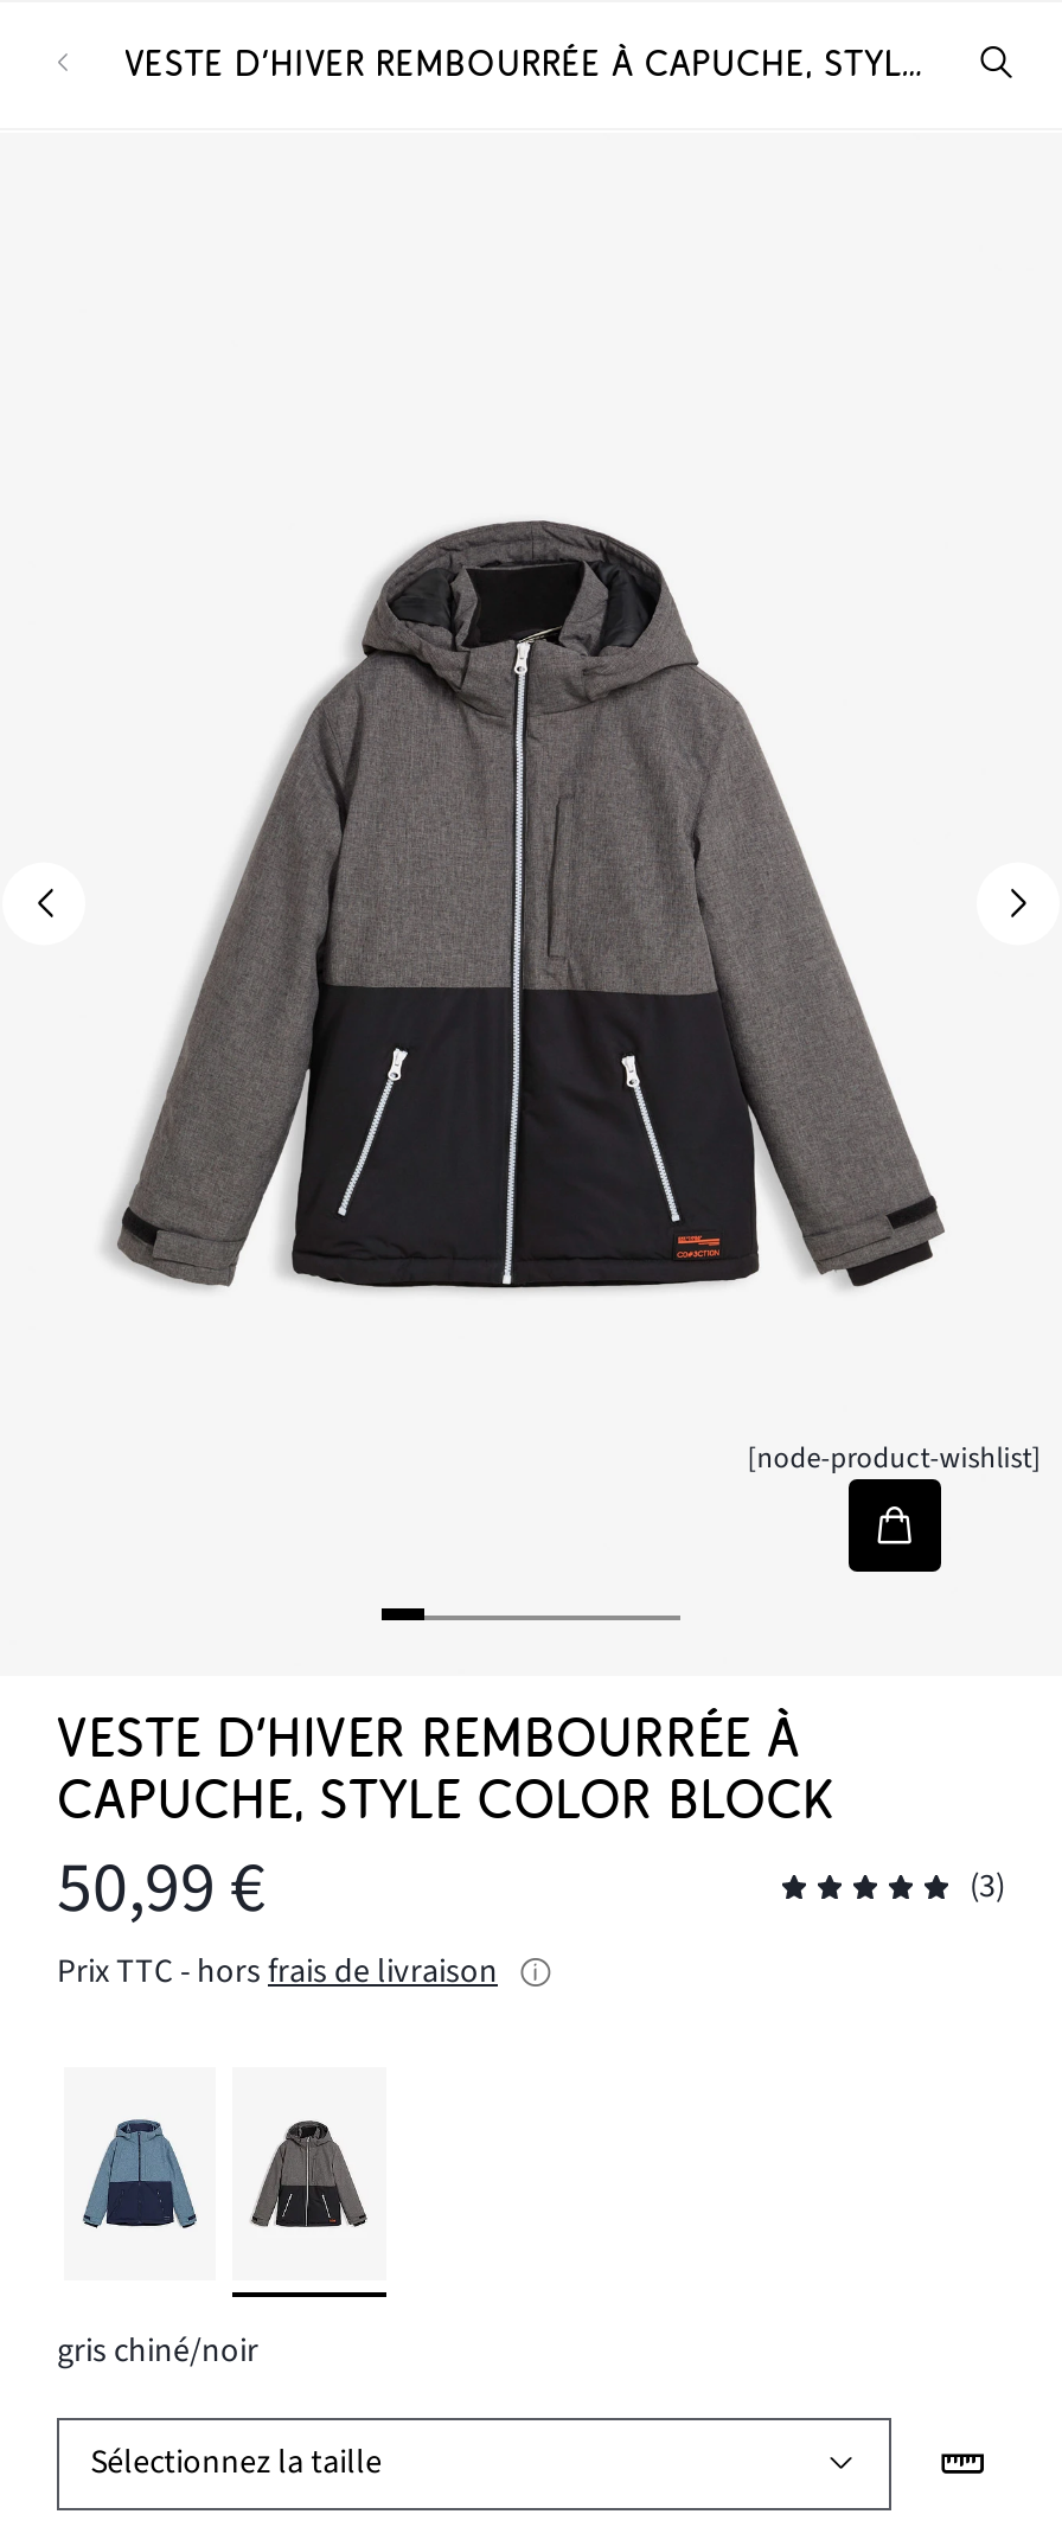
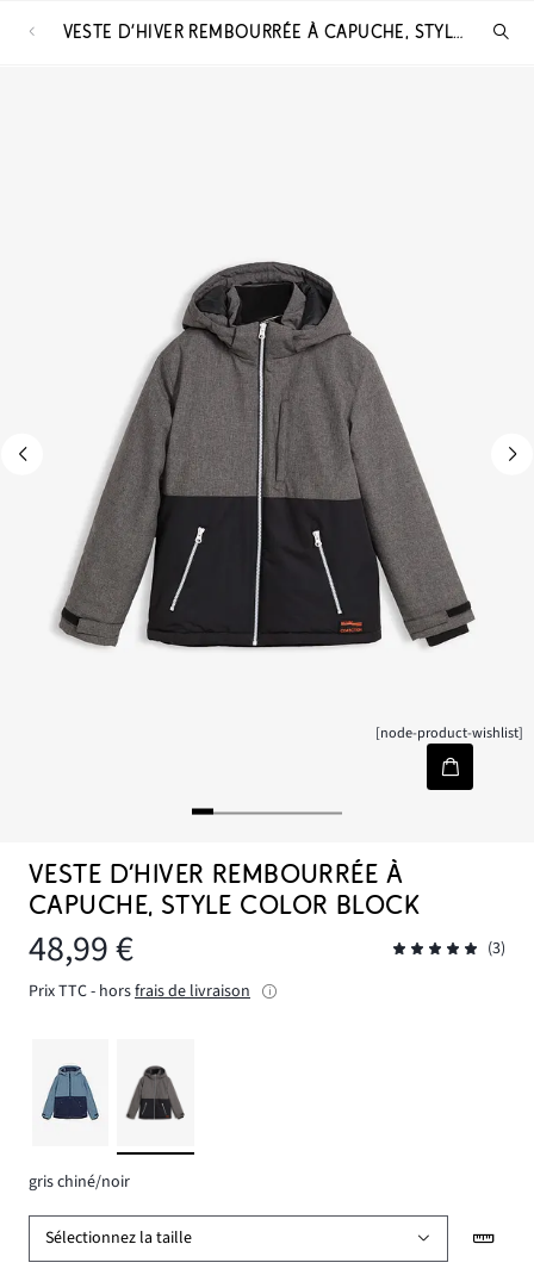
[57,1837,265,1939] 50,99 € -> [29,923,133,975] 48,99 €

